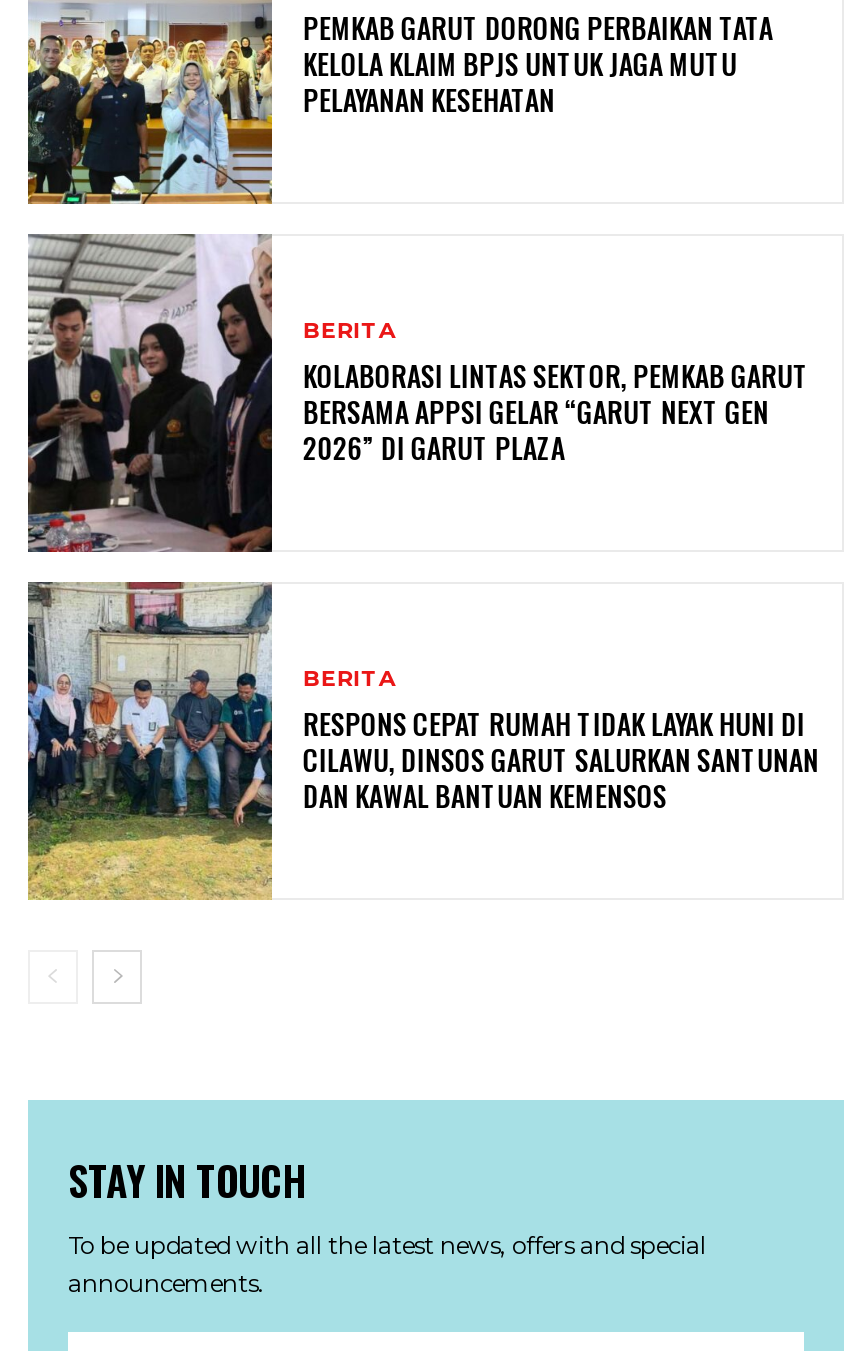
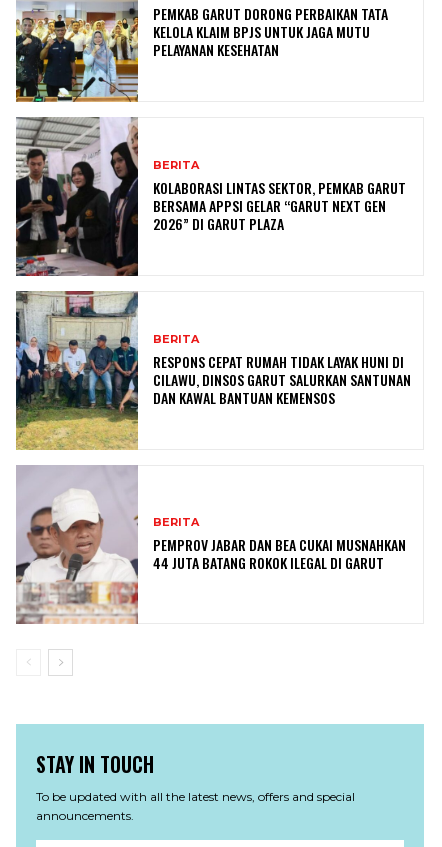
none -> [16,466,406,625] [image] | BERITA | PEMPROV JABAR DAN BEA CUKAI MUSNAHKAN | 44 JUTA BATANG ROKOK ILEGAL DI GARUT

